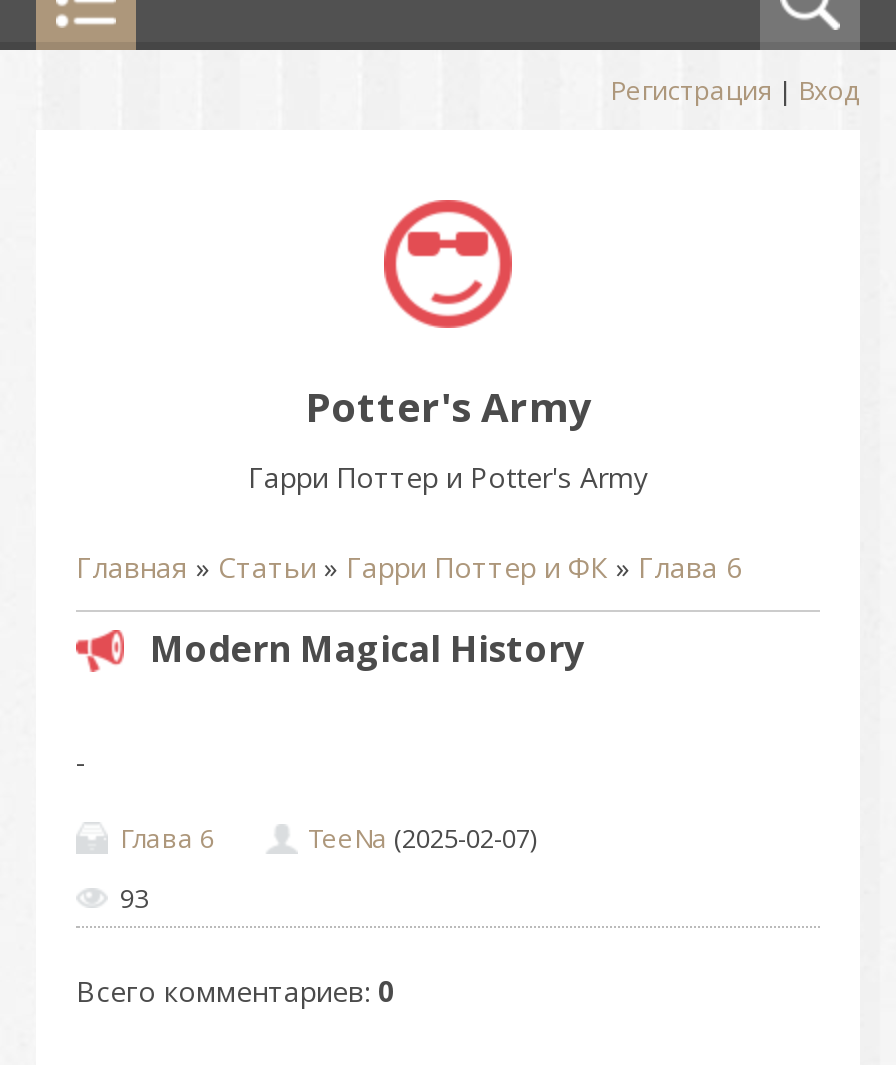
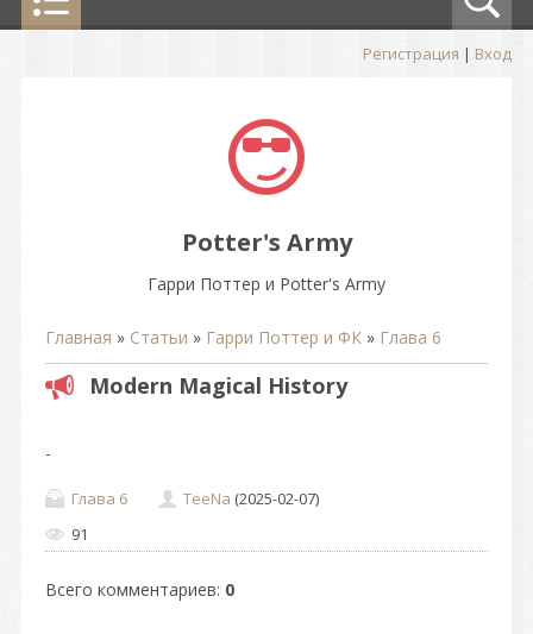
[120,879,148,915] 93 -> [71,523,88,544] 91

